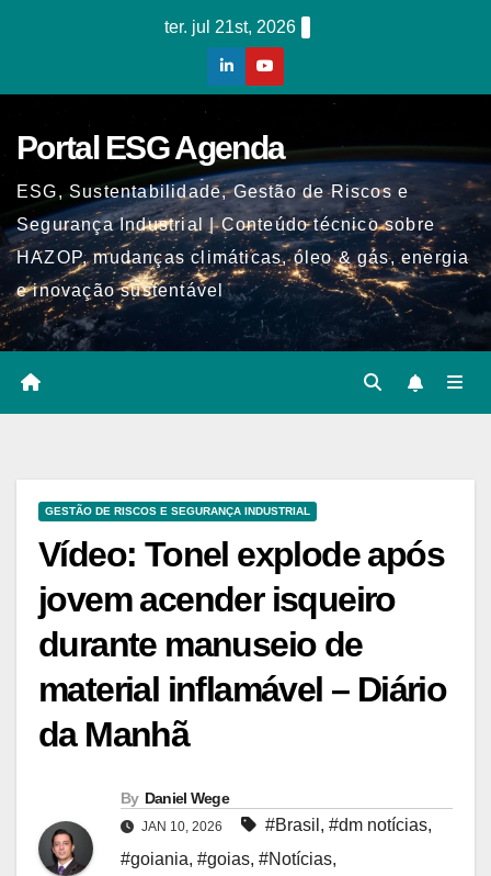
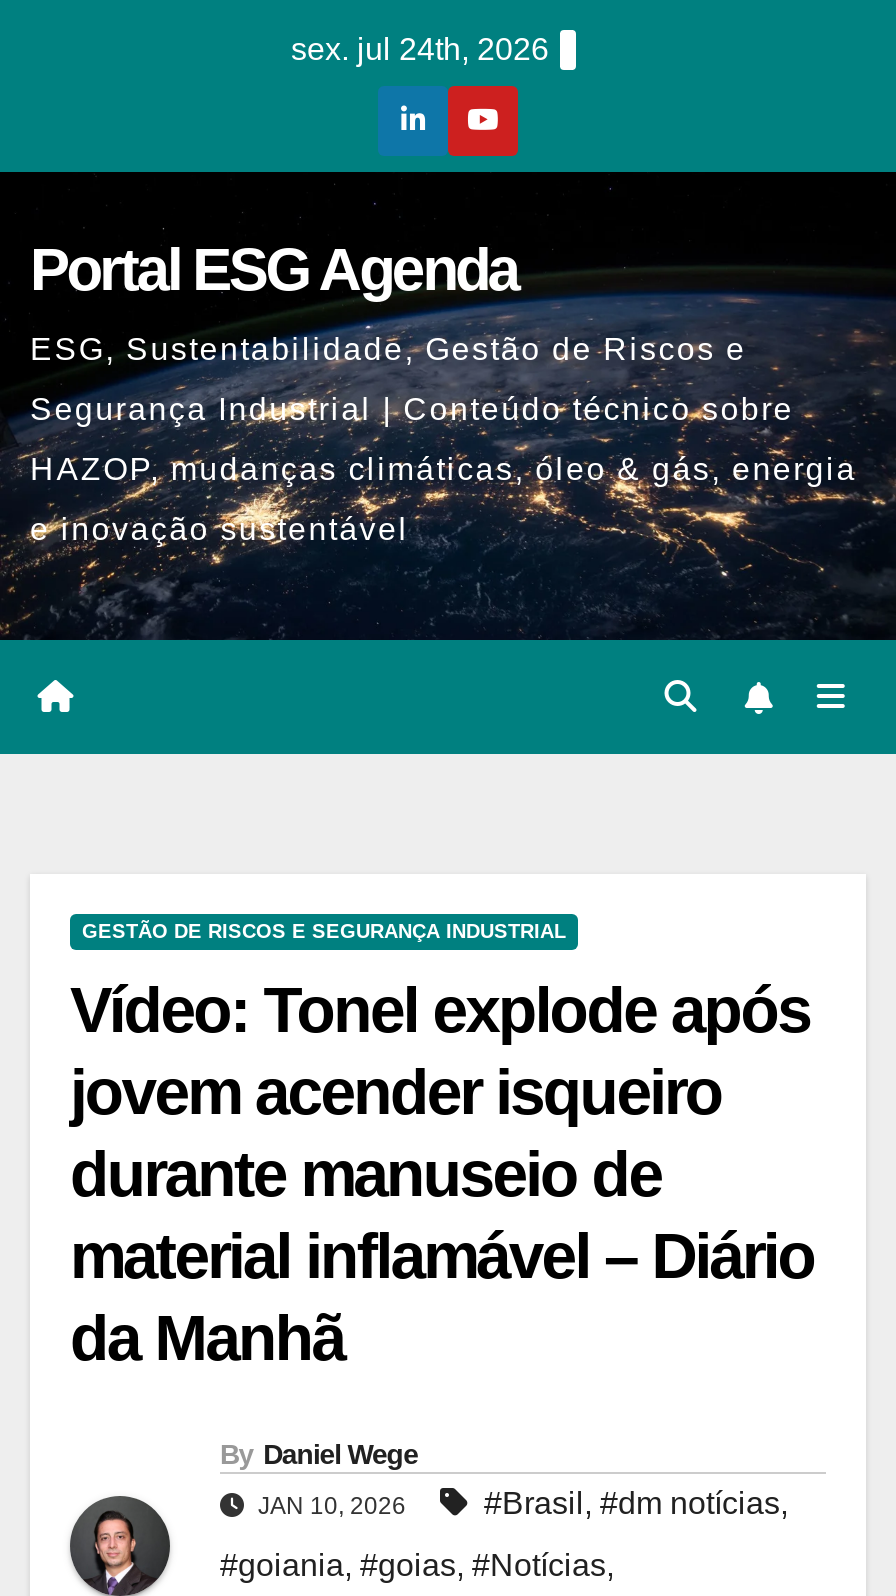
[164,18,296,36] ter. jul 21st, 2026 -> [291,32,549,66] sex. jul 24th, 2026

